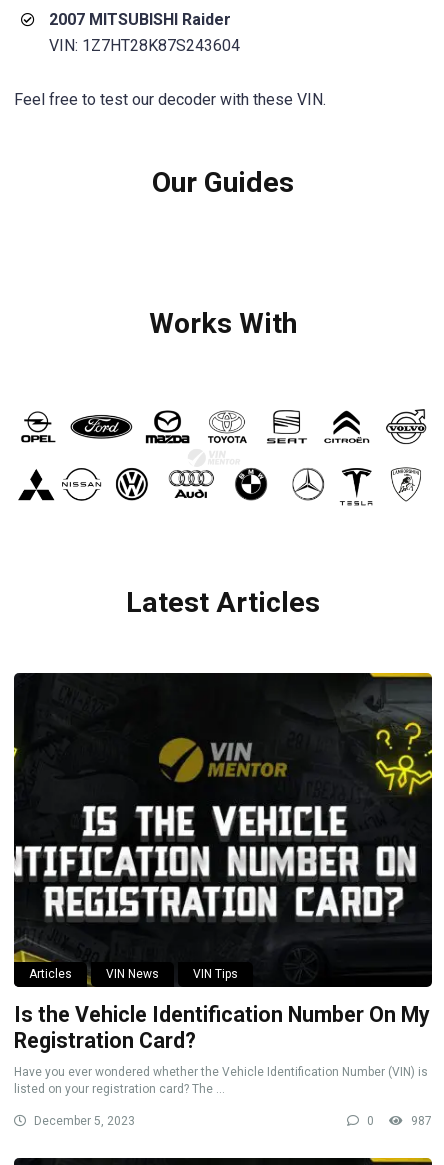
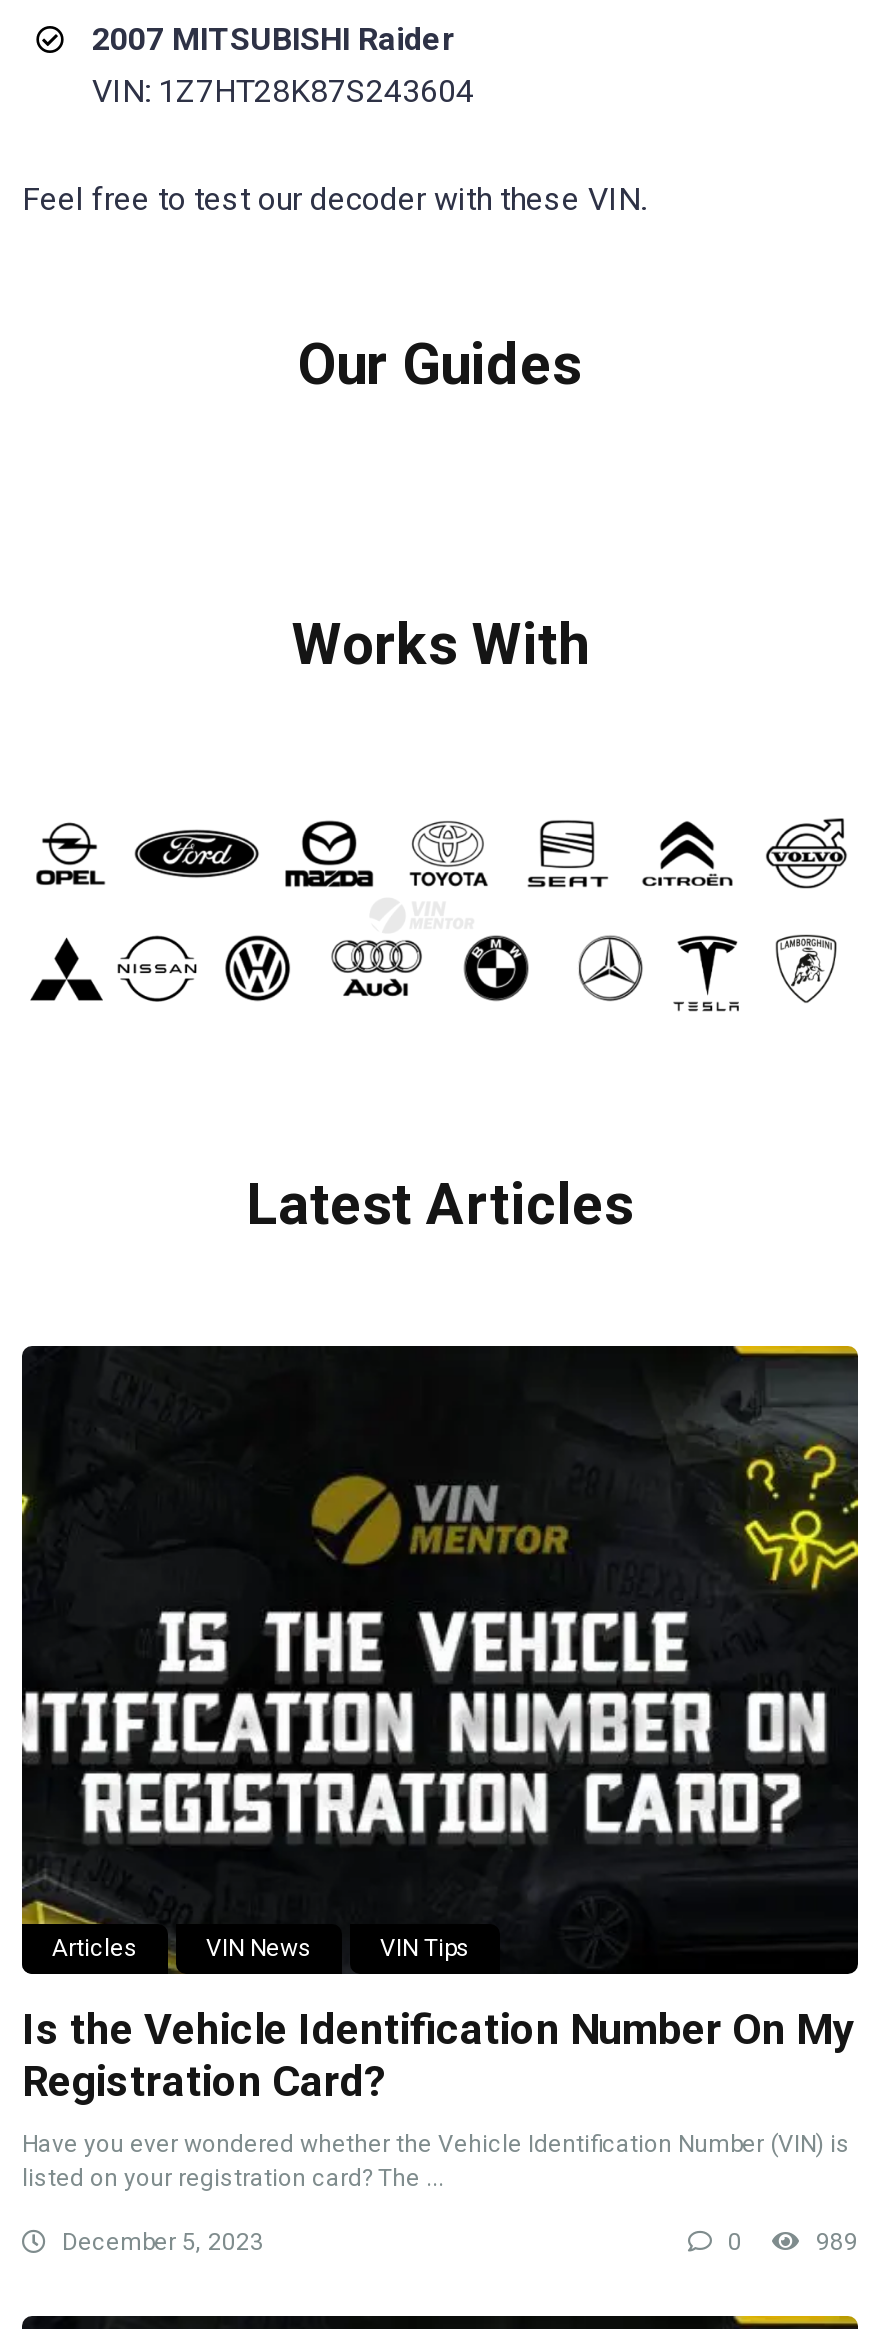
[408,1114,432,1128] 987 -> [810,2229,858,2257] 989

